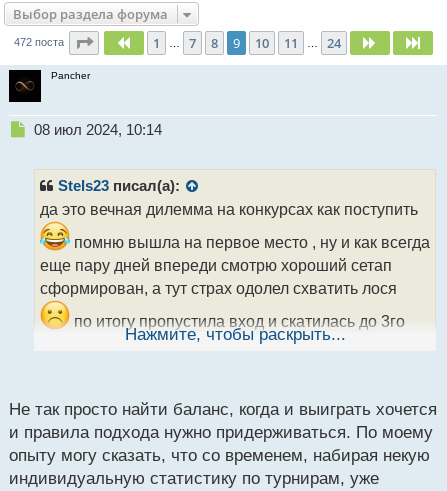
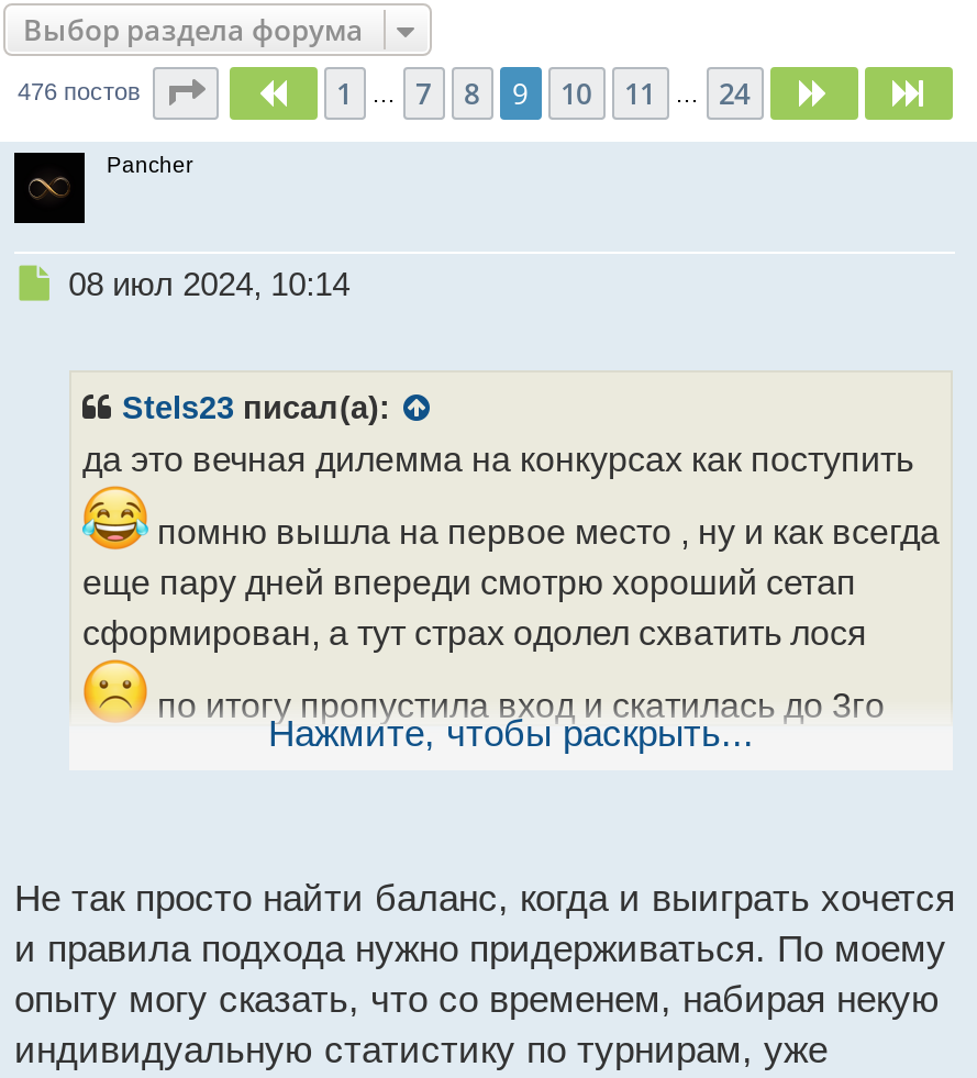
[13,36,66,48] 472 поста -> [18,78,147,104] 476 постов

